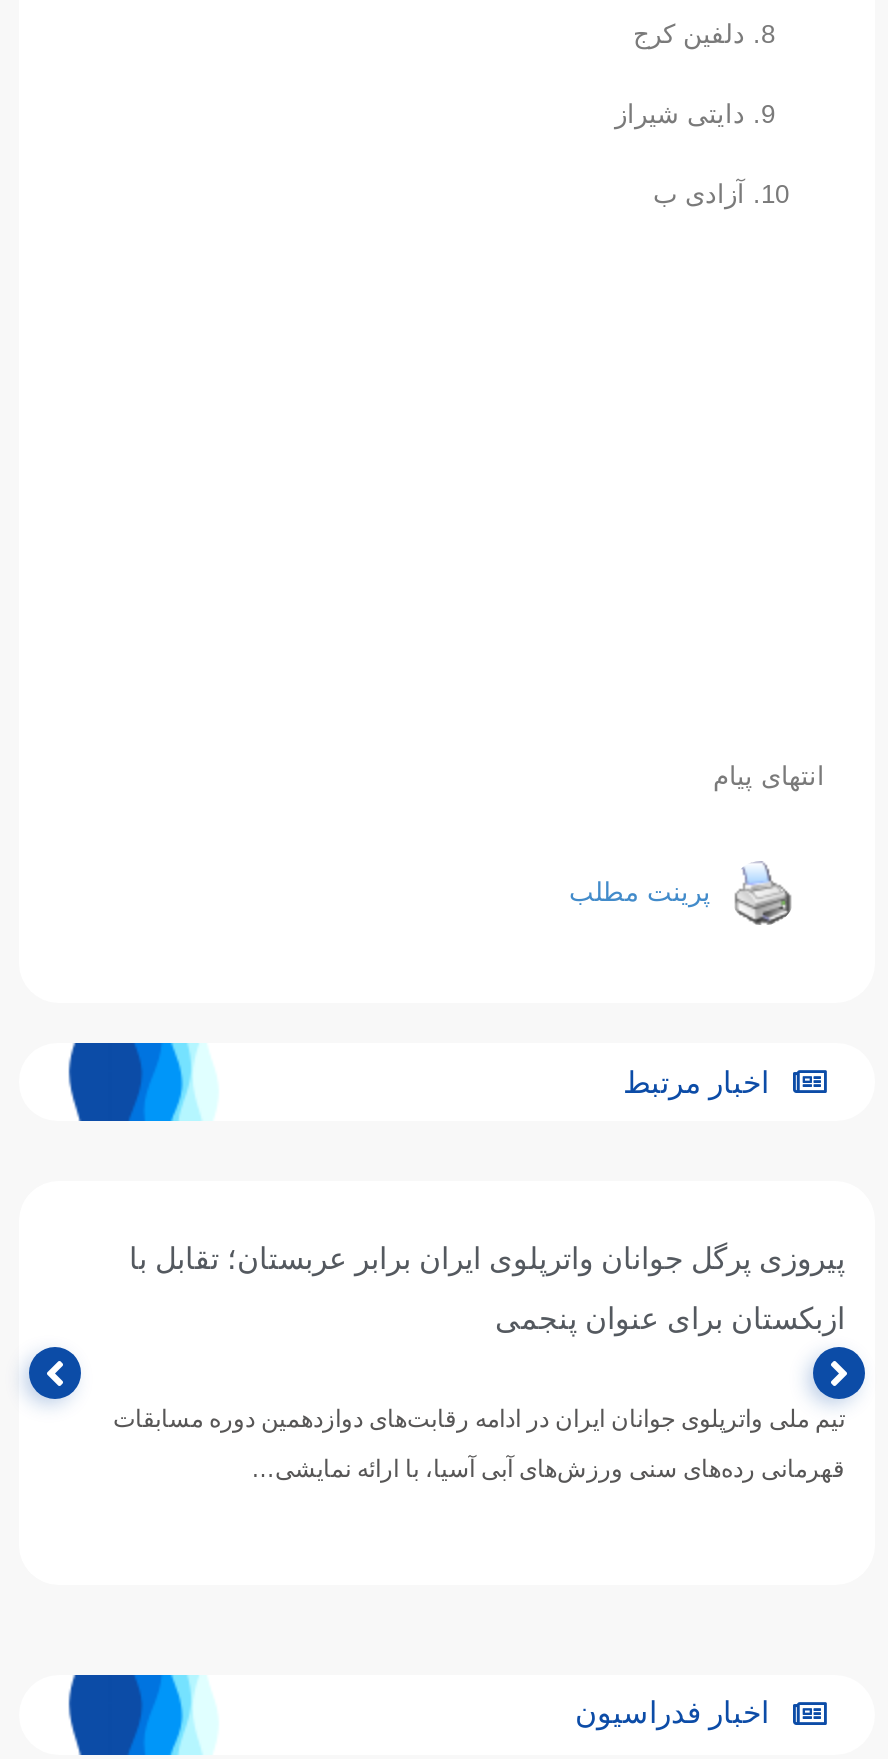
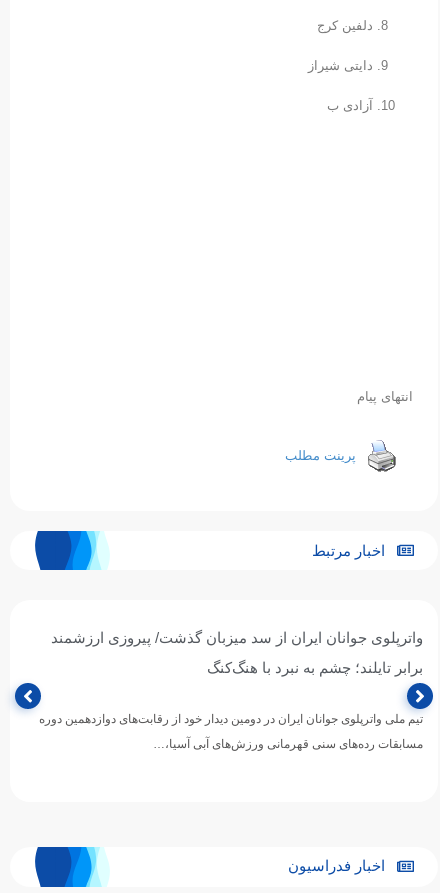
[139,1240,855,1274] پیروزی پرگل جوانان واترپلوی ایران برابر عربستان؛ تقابل با -> [56,629,428,646] واترپلوی جوانان ایران از سد میزبان گذشت/ پیروزی ارزشمند
[497,1300,855,1334] ازبکستان برای عنوان پنجمی -> [212,659,428,676] برابر تایلند؛ چشم به نبرد با هنگ‌کنگ
[123,1405,855,1433] تیم ملی واترپلوی جوانان ایران در ادامه رقابت‌های دوازدهمین دوره مسابقات -> [44,712,428,726] تیم ملی واترپلوی جوانان ایران در دومین دیدار خود از رقابت‌های دوازدهمین دوره
[261,1455,855,1483] قهرمانی رده‌های سنی ورزش‌های آبی آسیا، با ارائه نمایشی… -> [158,737,428,751] مسابقات رده‌های سنی قهرمانی ورزش‌های آبی آسیا،…

